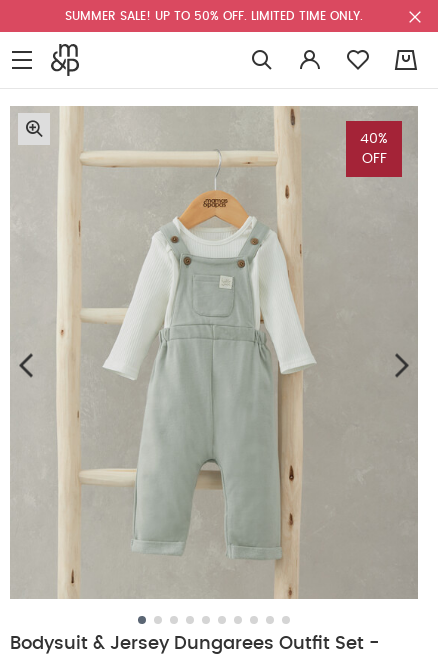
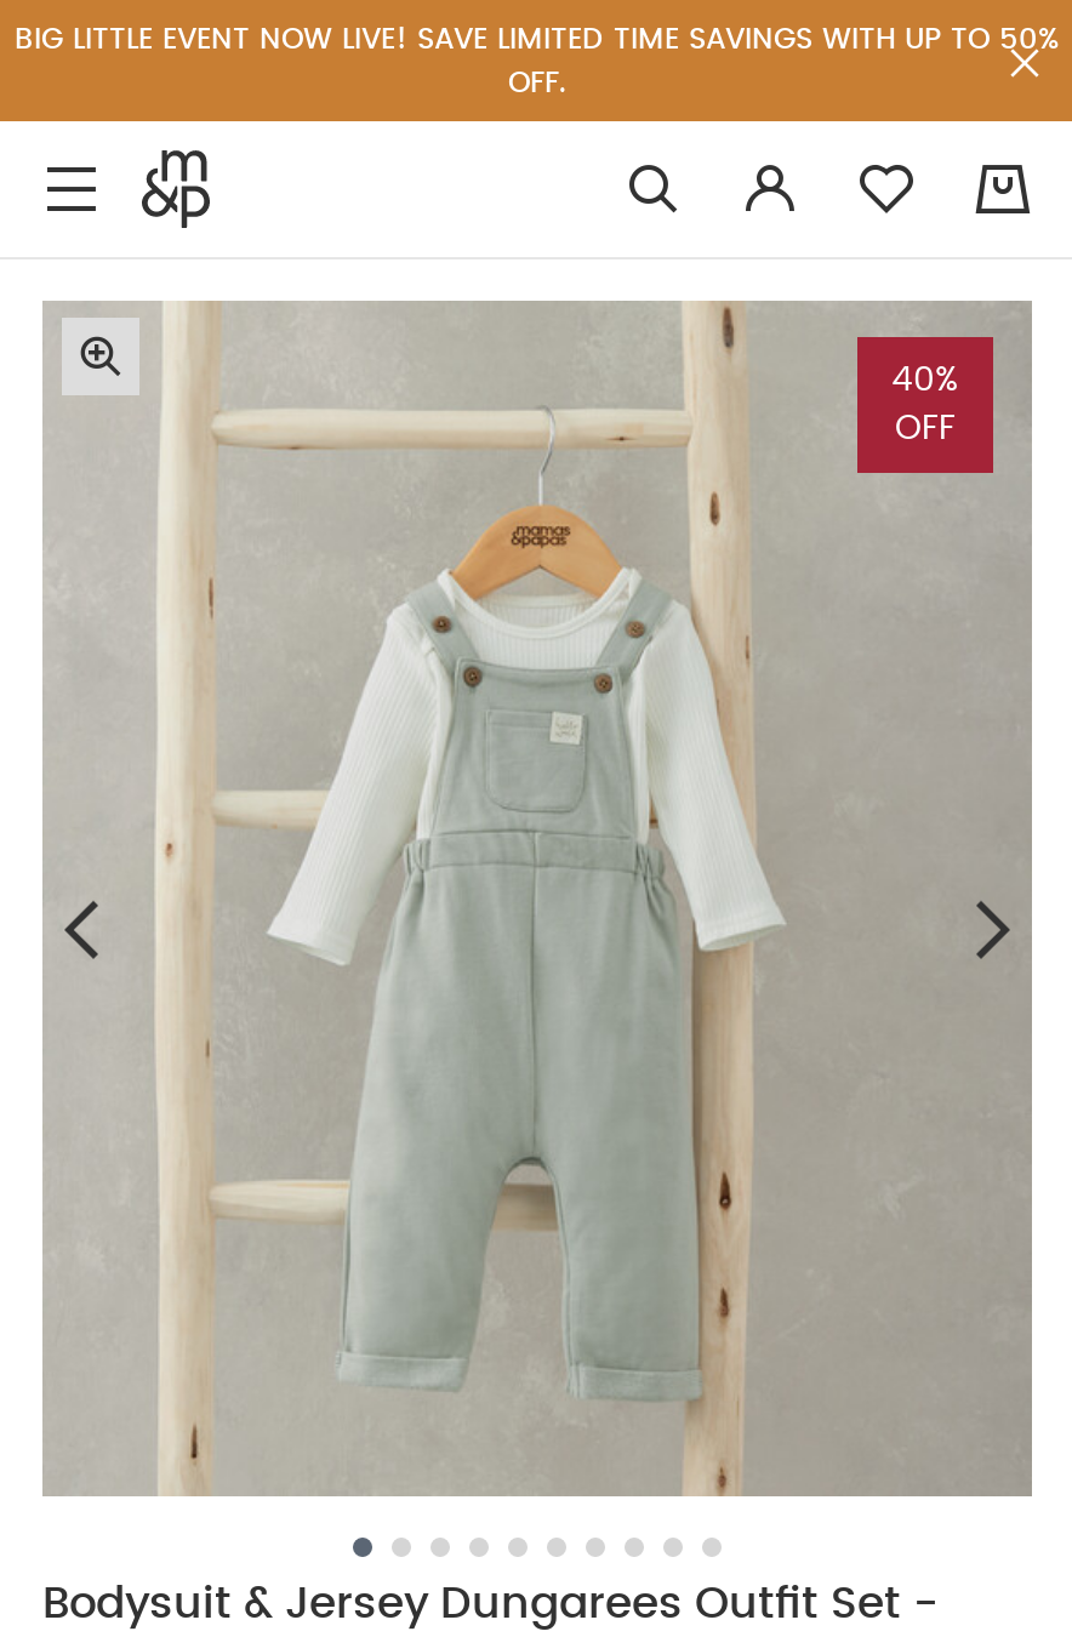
[65,10,363,22] SUMMER SALE! UP TO 50% OFF. LIMITED TIME ONLY. -> [15,24,1060,97] BIG LITTLE EVENT NOW LIVE! SAVE LIMITED TIME SAVINGS WITH UP TO 50% | OFF.

